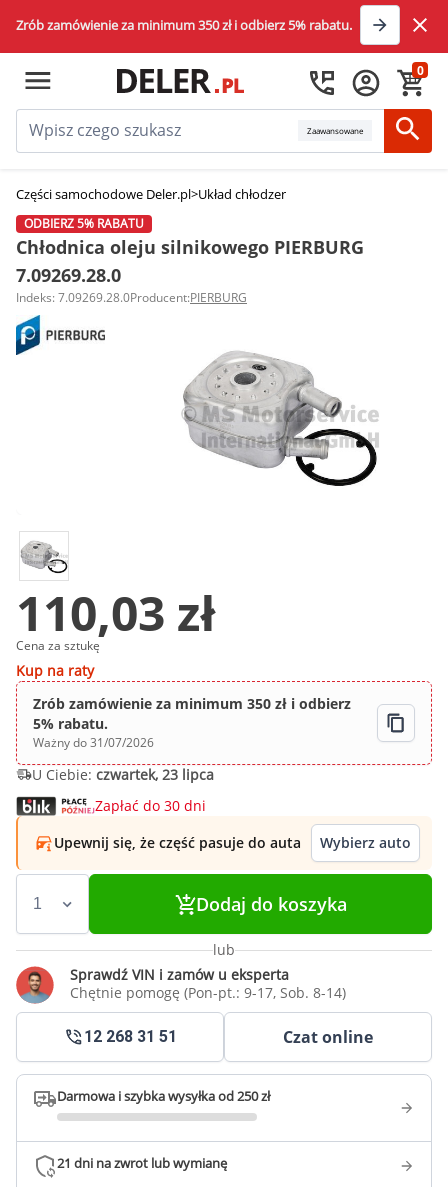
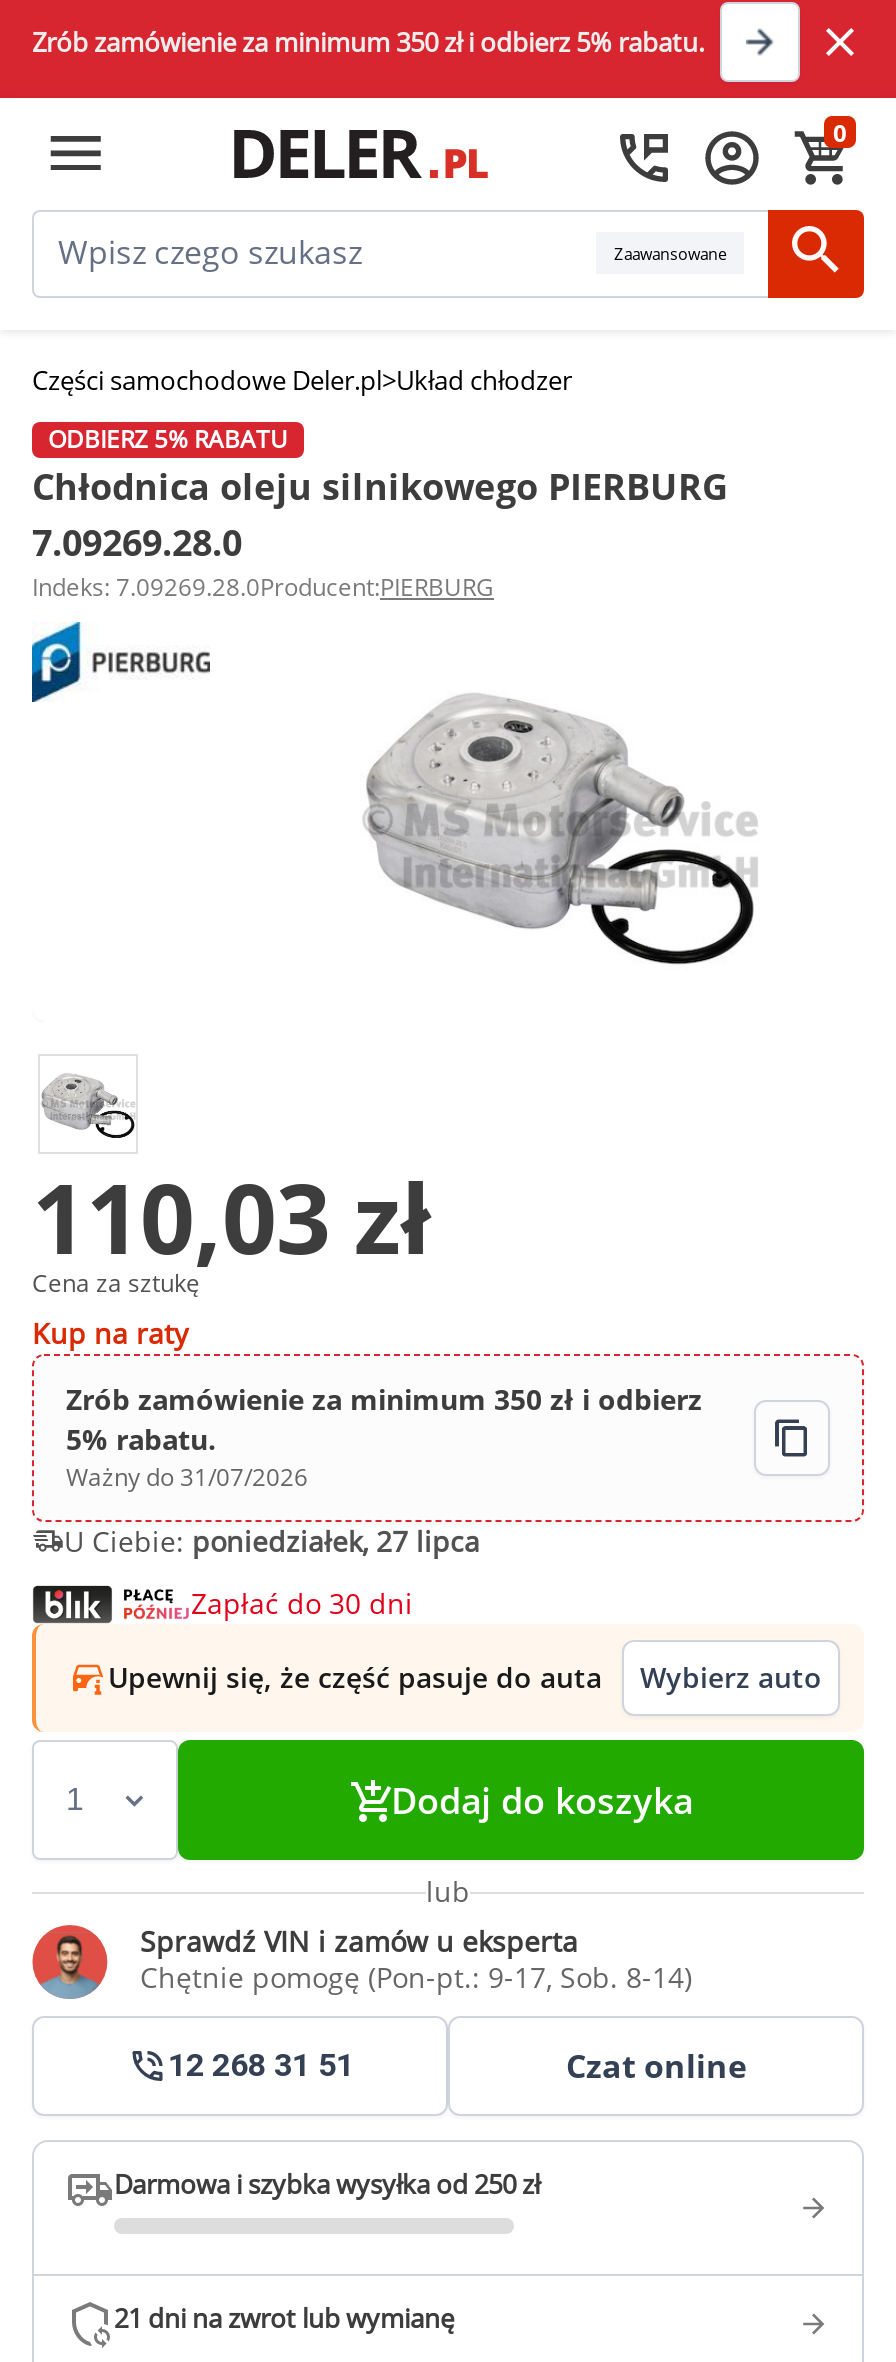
[32,765,214,784] U Ciebie:czwartek, 23 lipca -> [64,1522,480,1560] U Ciebie:poniedziałek, 27 lipca

